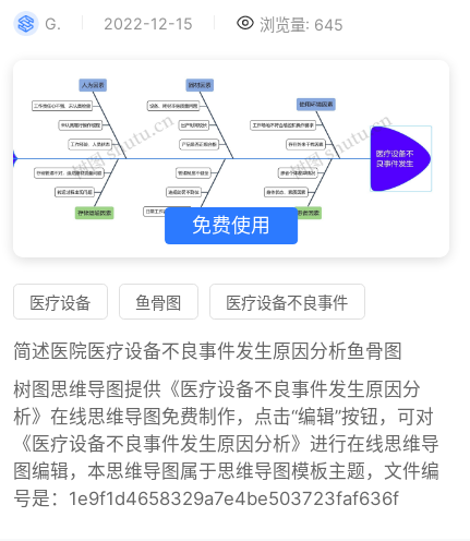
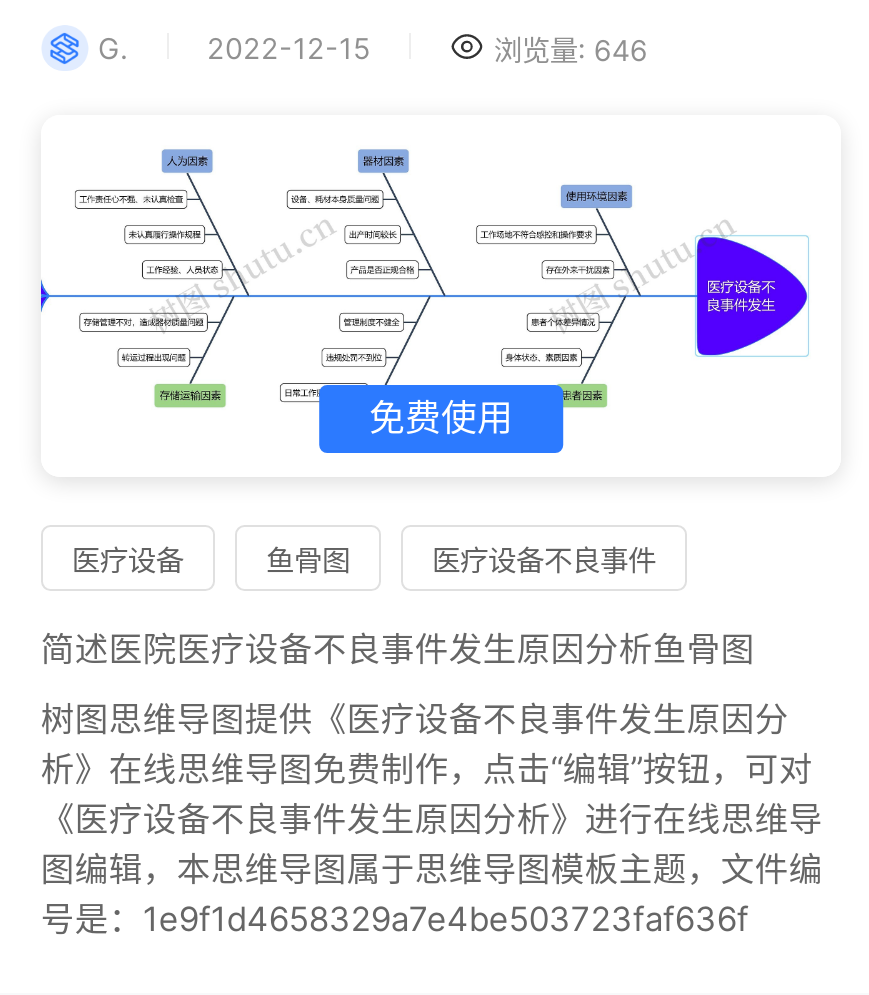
[260,15,344,34] 浏览量: 645 -> [494,33,648,67] 浏览量: 646

